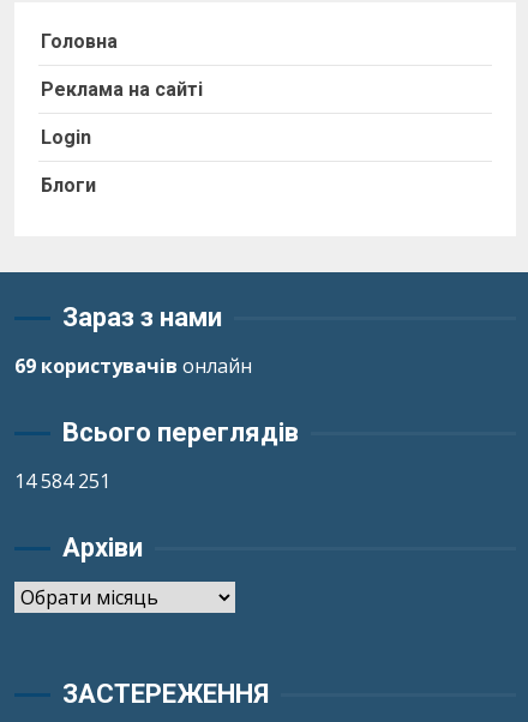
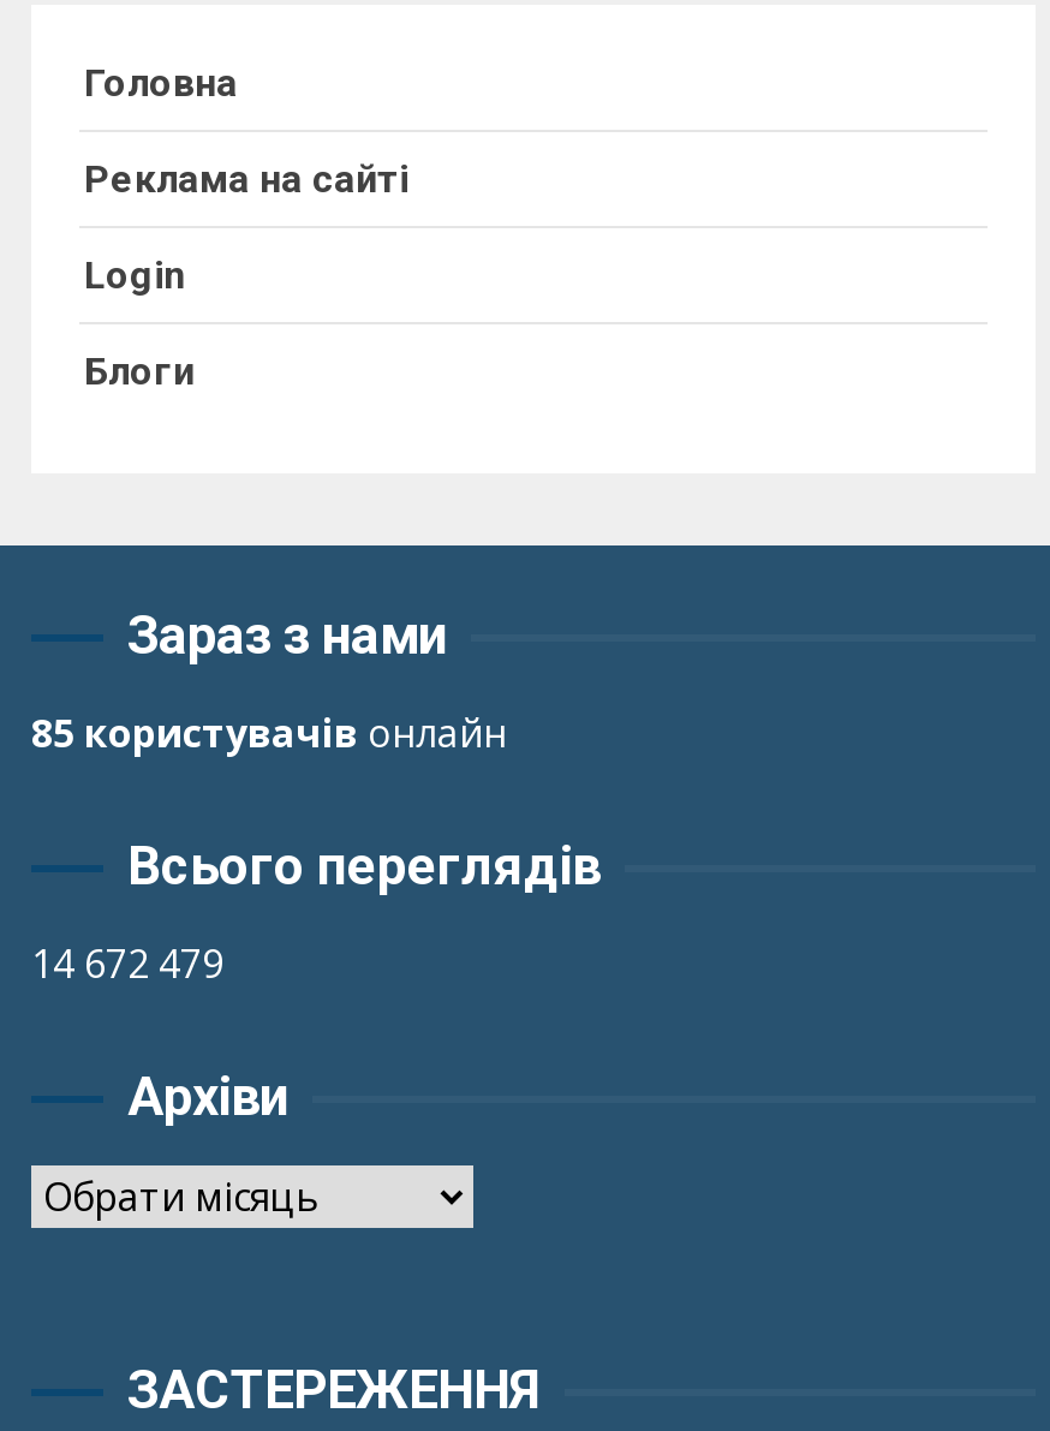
[14,353,252,379] 69 користувачів онлайн -> [31,706,507,759] 85 користувачів онлайн
[14,468,110,494] 14 584 251 -> [31,937,223,990] 14 672 479

